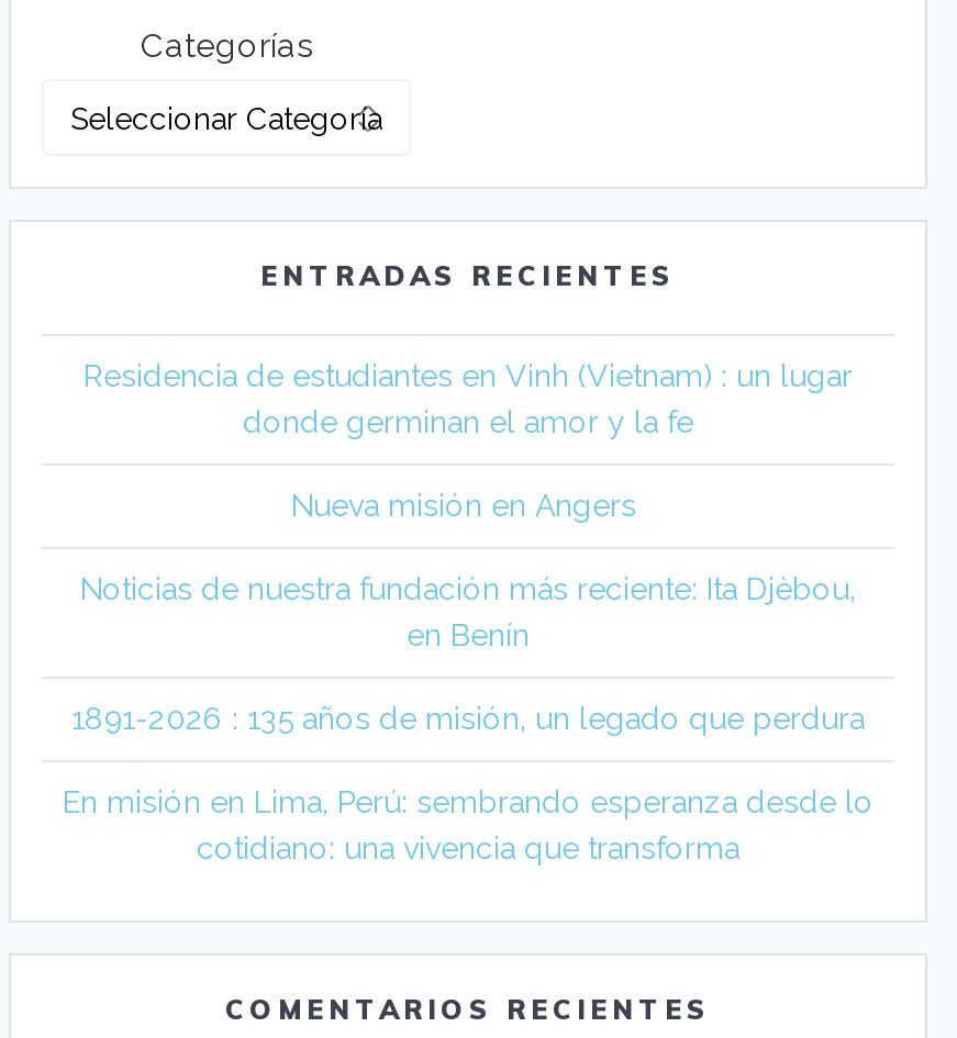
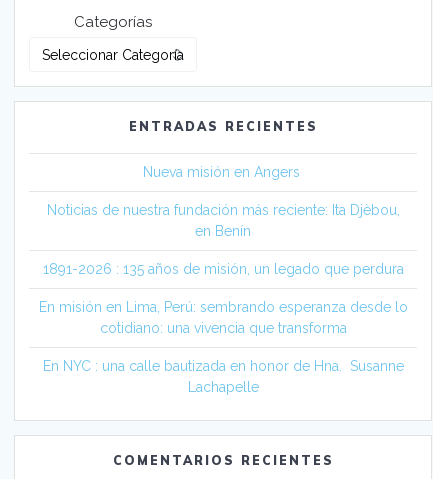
[84,359,853,440] Residencia de estudiantes en Vinh (Vietnam) : un lugar | donde germinan el amor y la fe -> none
moved [63,488,873,866] -> [38,164,407,336]: Nueva misión en Angers | Noticias de nuestra fundación más reciente: Ita Djèbou, | en Benín | 1891-2026 : 135 años de misión, un legado que perdura | En misión en Lima, Perú: sembrando esperanza desde lo | cotidiano: una vivencia que transforma
none -> [42,358,403,395] En NYC : una calle bautizada en honor de Hna. Susanne | Lachapelle

